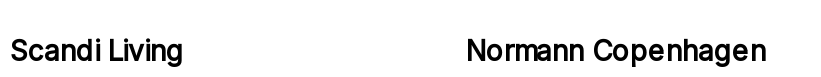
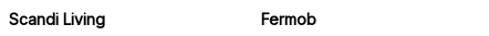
[466,33,766,67] Normann Copenhagen -> [261,10,316,28] Fermob

